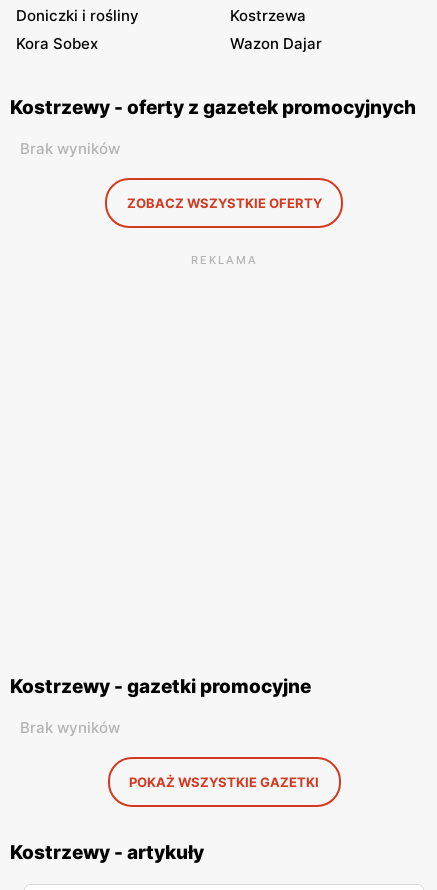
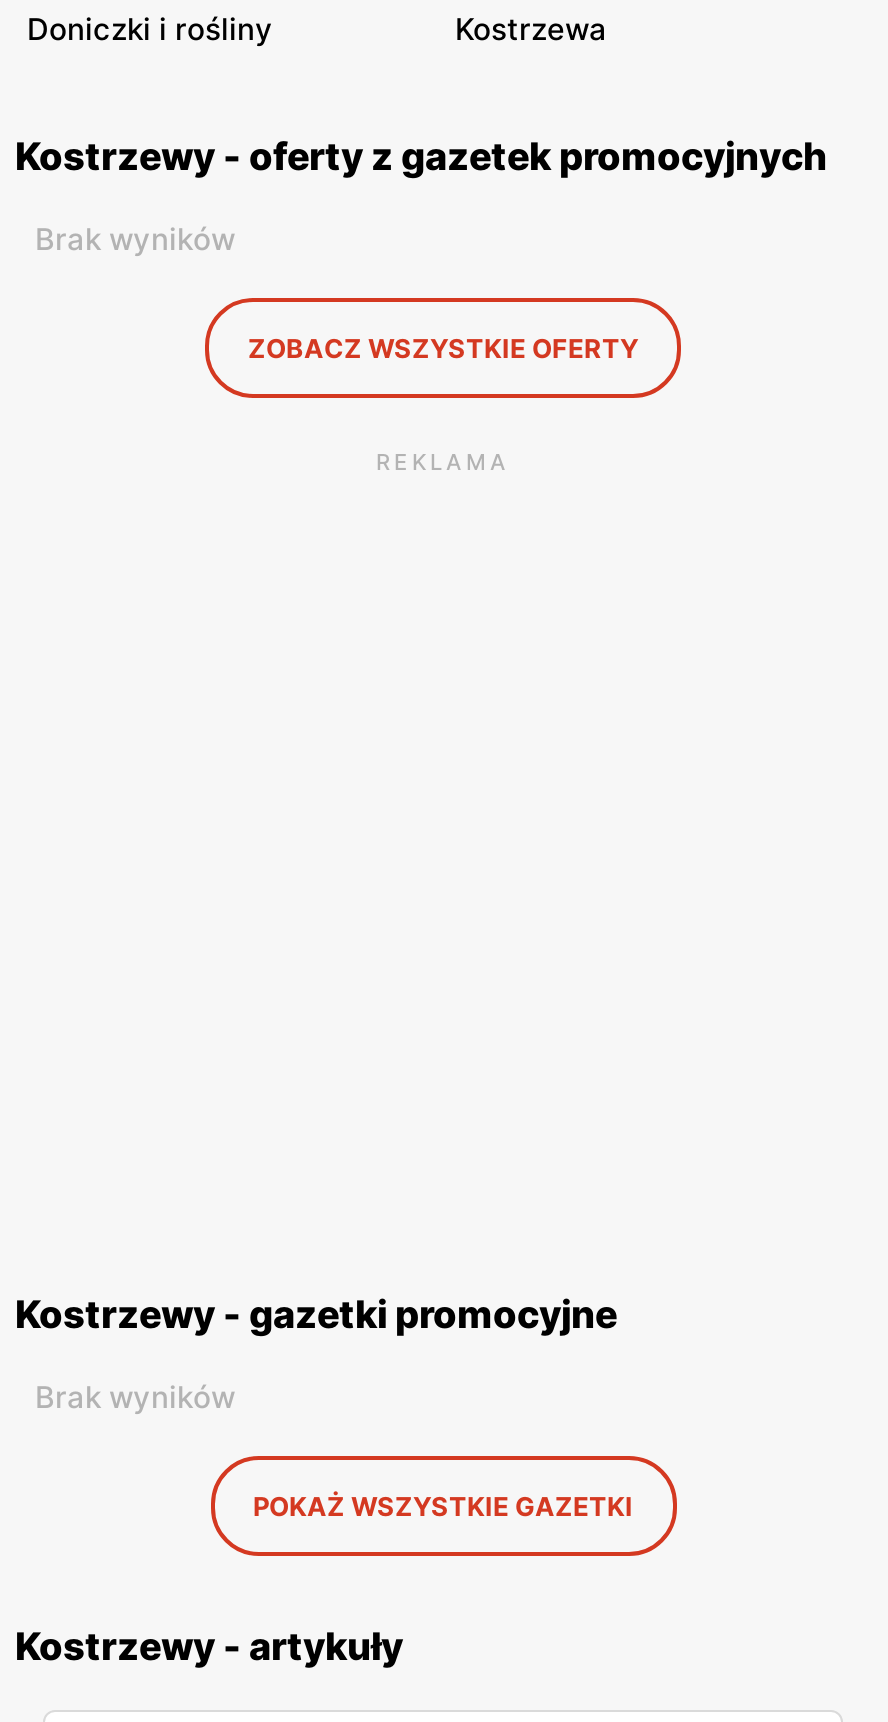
[16,34,322,53] Kora Sobex | Wazon Dajar -> none

